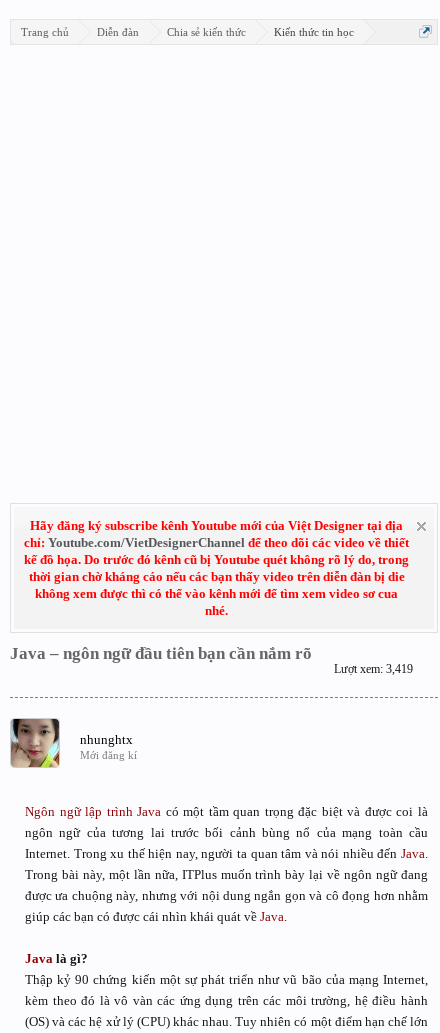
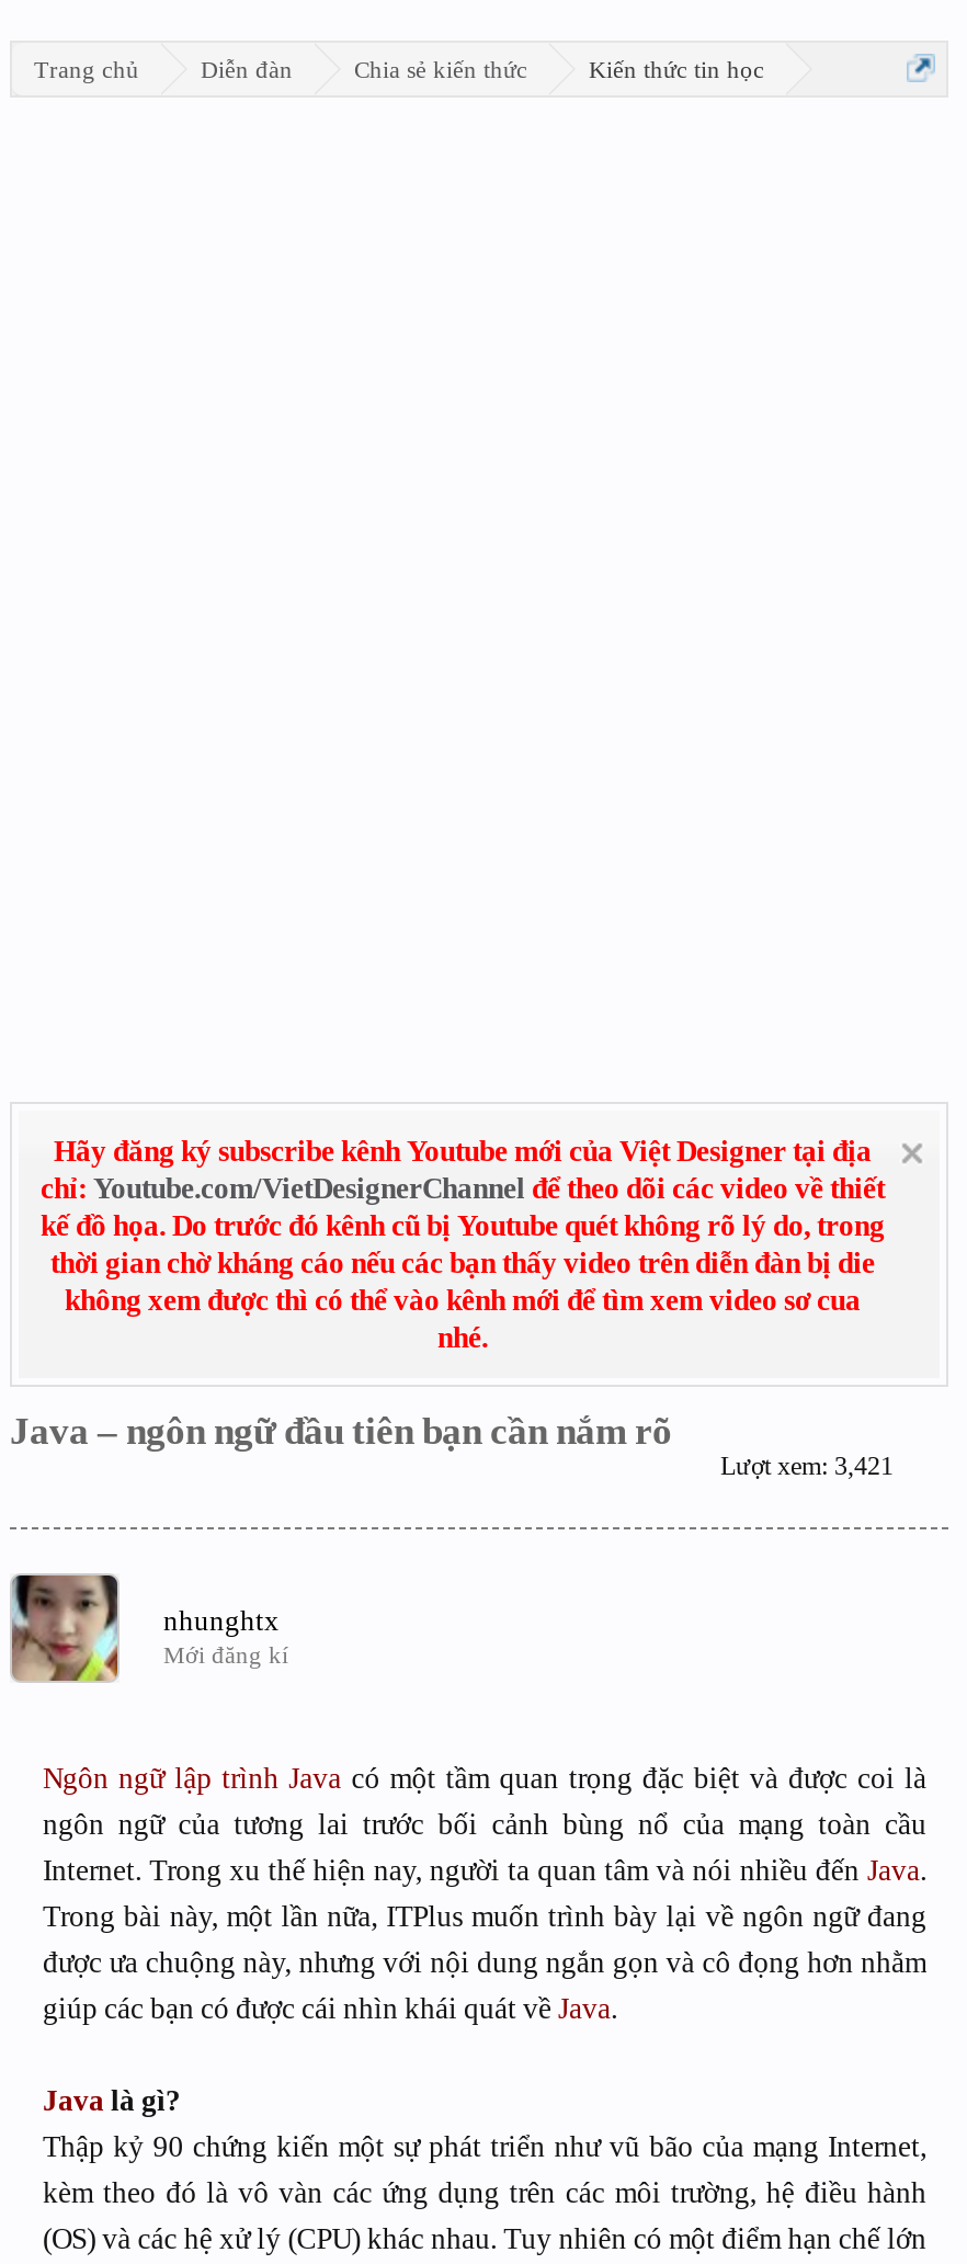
[334,662,413,676] Lượt xem: 3,419 -> [720,1450,894,1481] Lượt xem: 3,421

